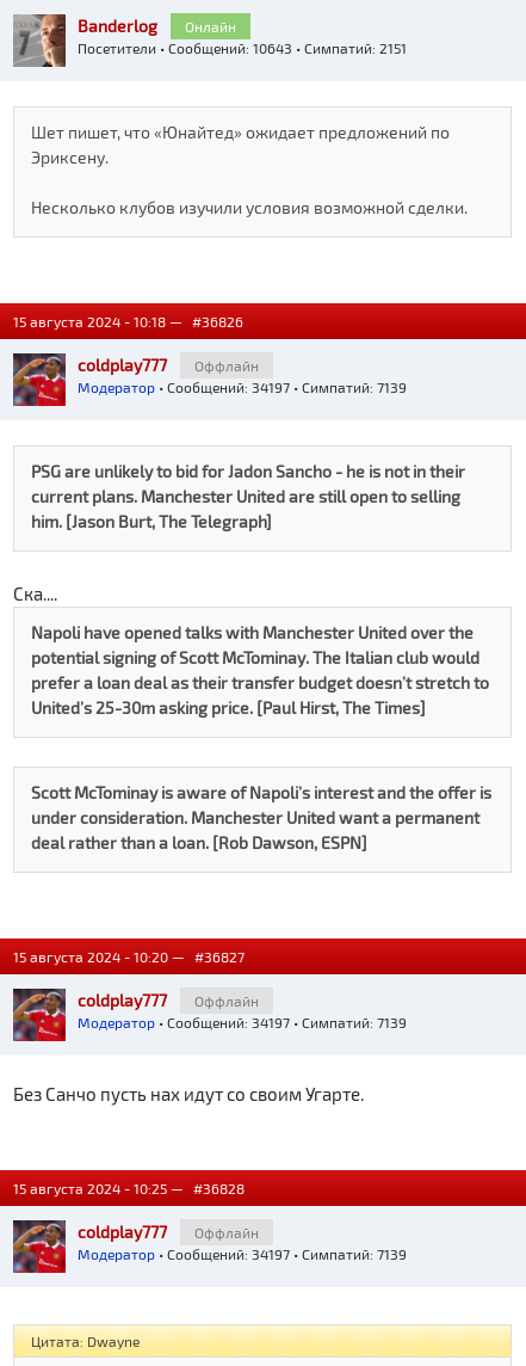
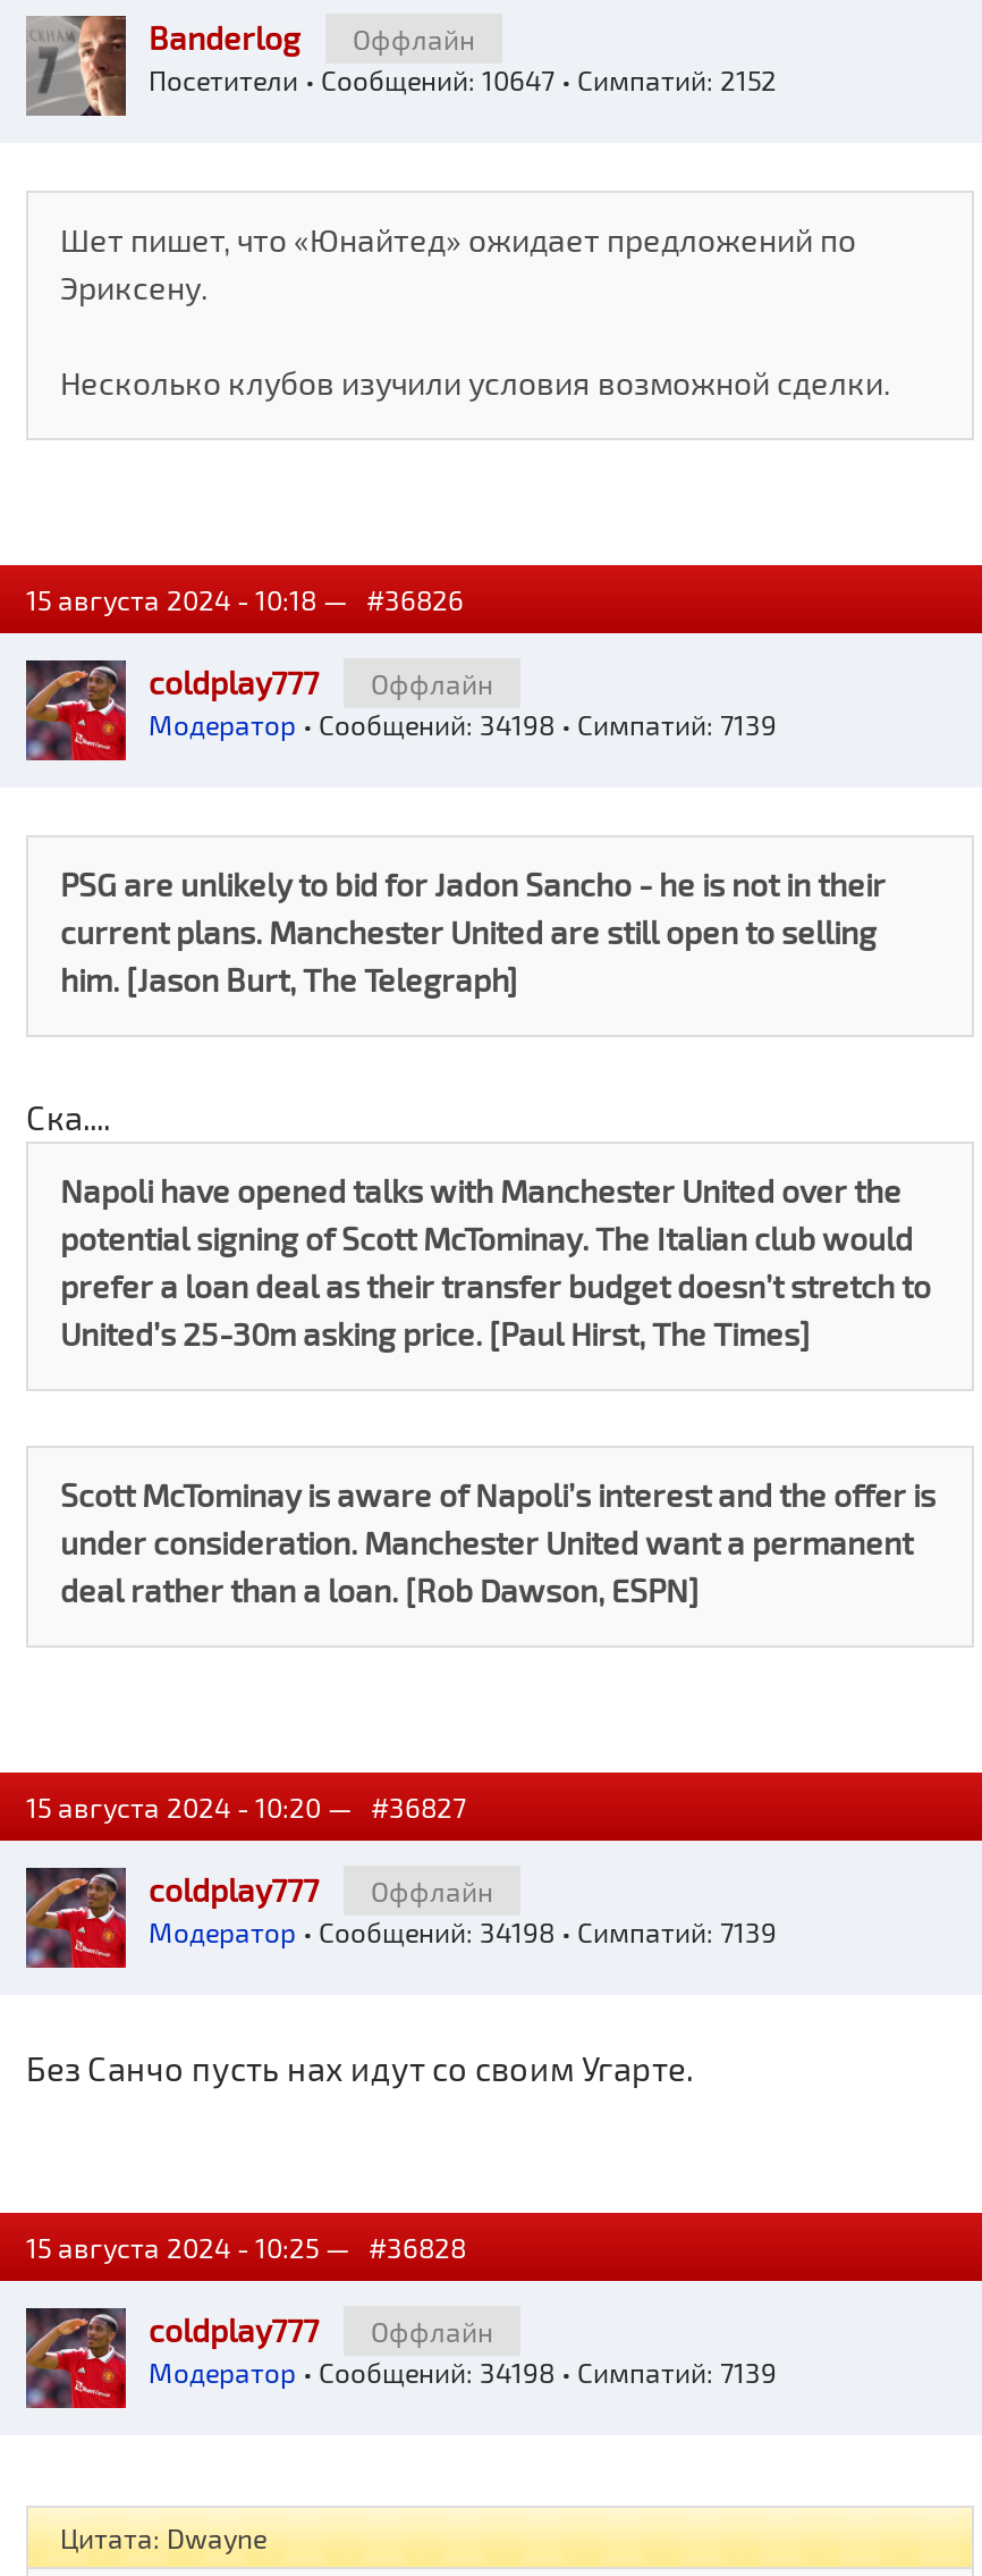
[78,18,407,56] Онлайн | Посетители • Сообщений: 10643 • Симпатий: 2151 -> [149,23,777,95] Оффлайн | Посетители • Сообщений: 10647 • Симпатий: 2152
[78,379,407,395] Модератор • Сообщений: 34197 • Симпатий: 7139 -> [149,708,777,740] Модератор • Сообщений: 34198 • Симпатий: 7139
[78,1014,407,1030] Модератор • Сообщений: 34197 • Симпатий: 7139 -> [149,1916,777,1947] Модератор • Сообщений: 34198 • Симпатий: 7139
[78,1245,407,1262] Модератор • Сообщений: 34197 • Симпатий: 7139 -> [149,2356,777,2388] Модератор • Сообщений: 34198 • Симпатий: 7139

